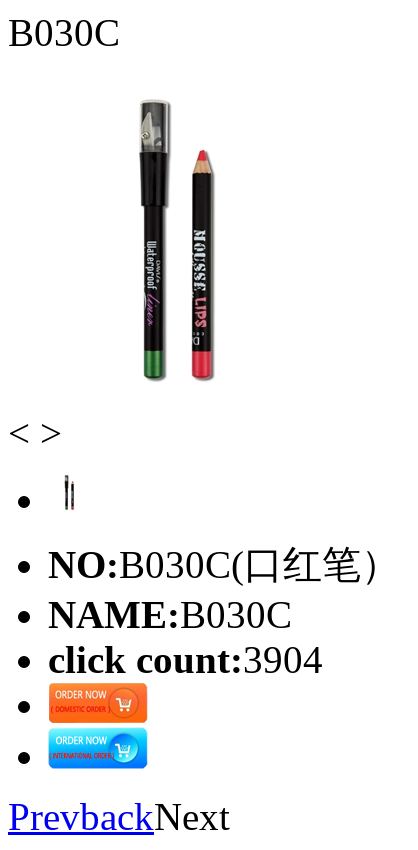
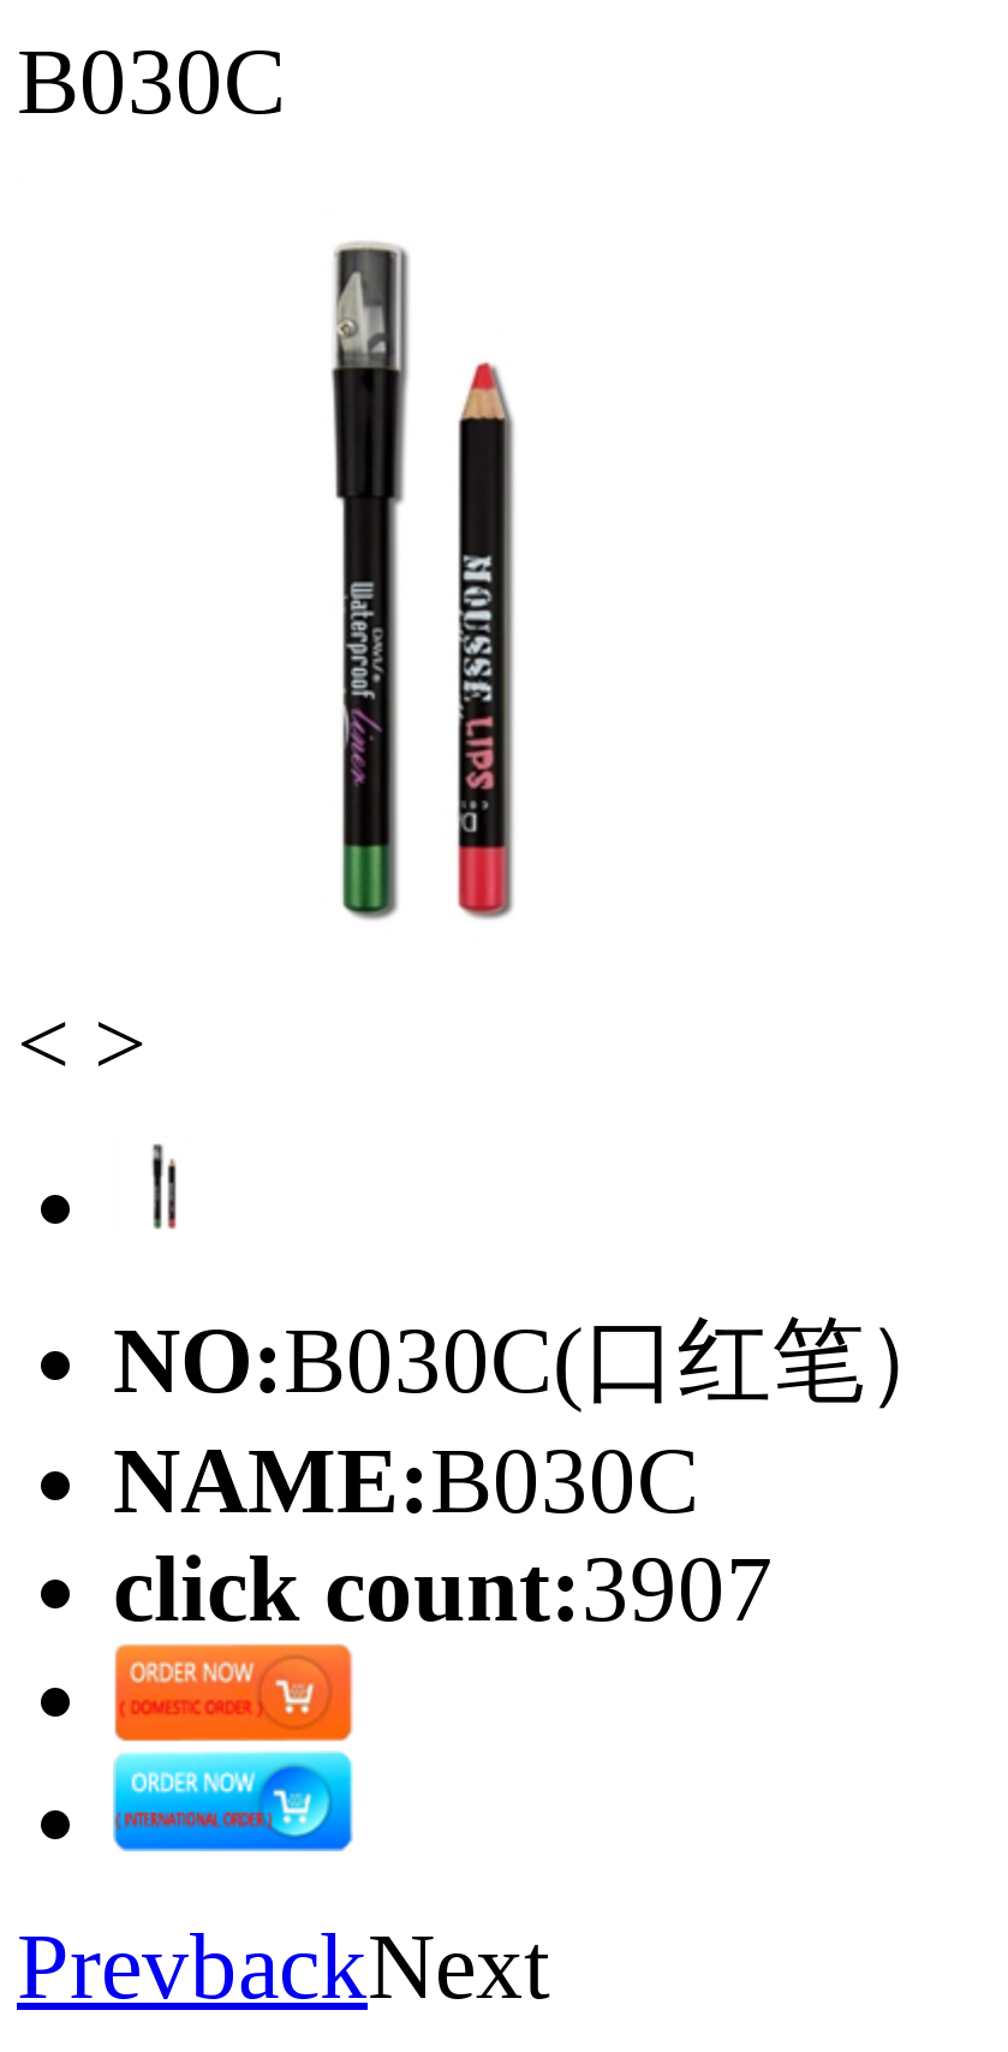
[48,638,323,681] click count:3904 -> [113,1536,774,1640] click count:3907

